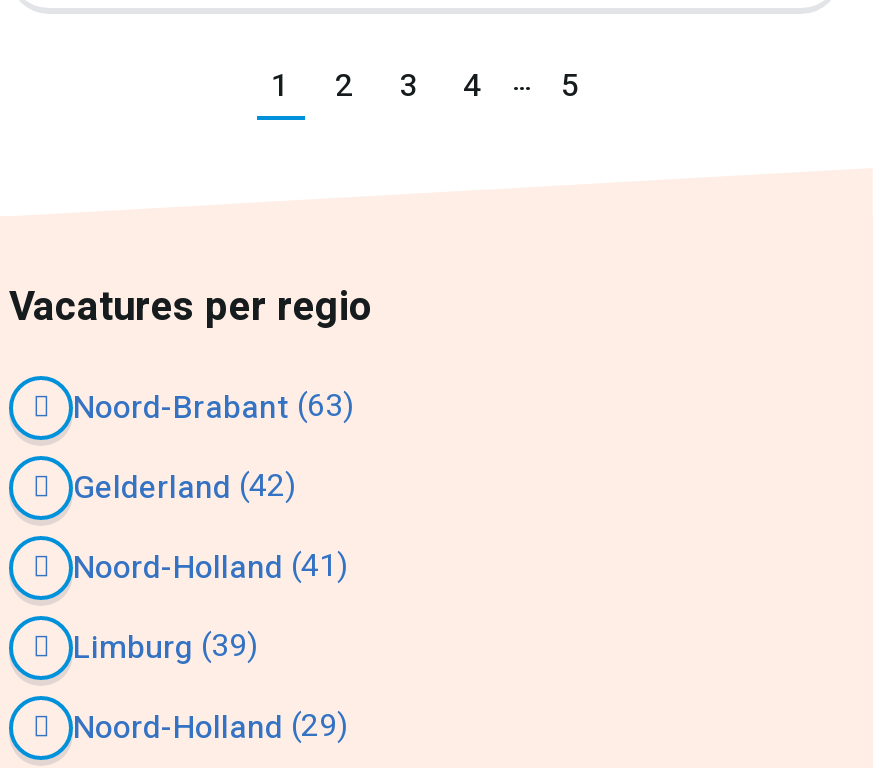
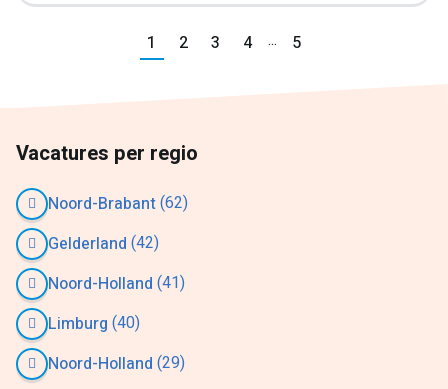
[73,383,353,433] Noord-Brabant (63) -> [48,191,188,216] Noord-Brabant (62)
[73,623,257,673] Limburg (39) -> [48,311,140,336] Limburg (40)

